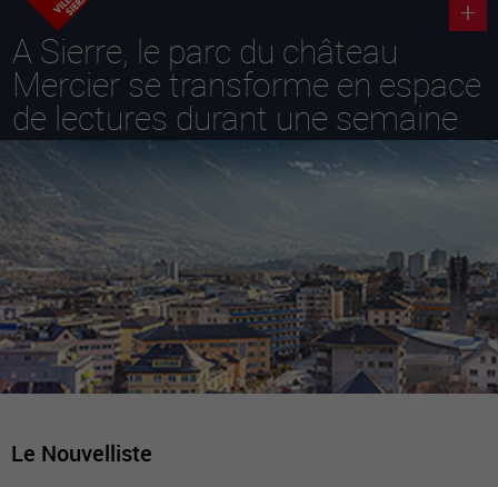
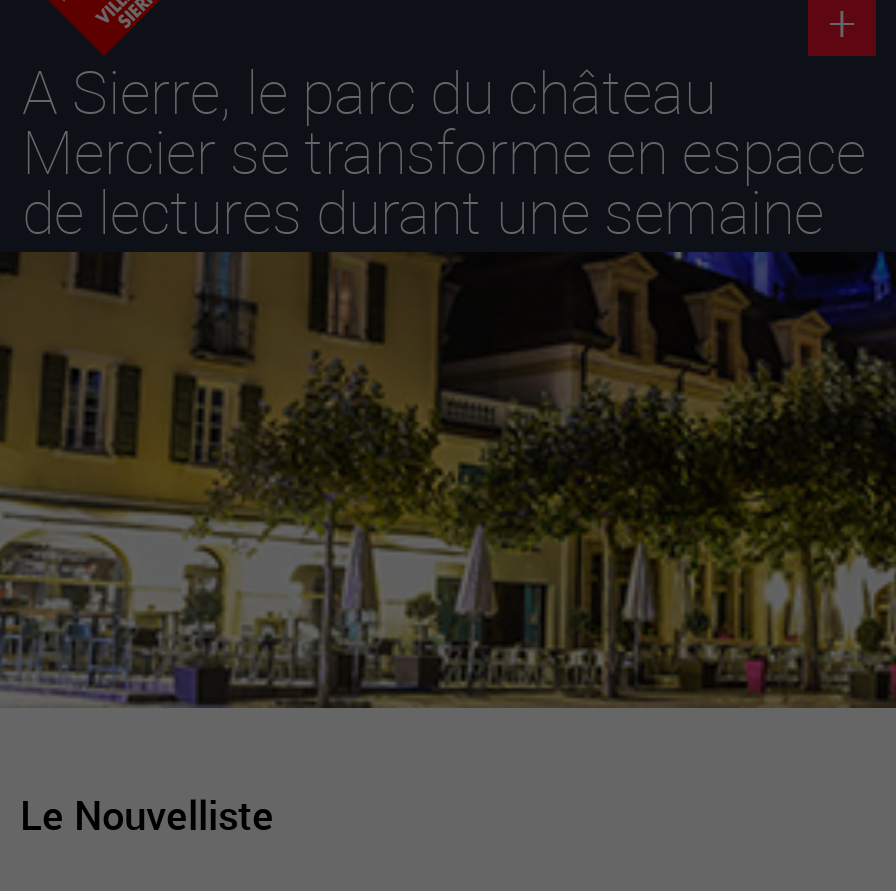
[3,139,495,395] [image] -> [6,252,890,710] [image]

